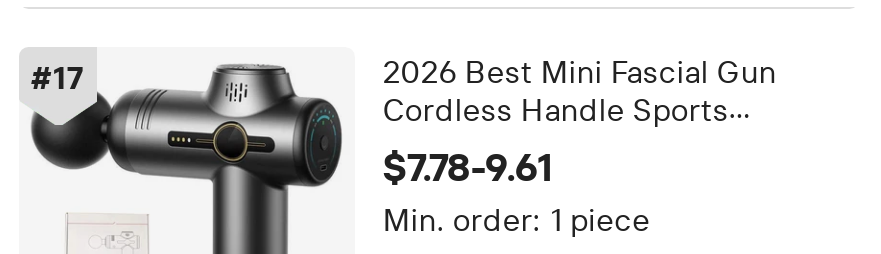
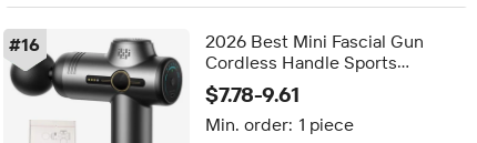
[31,59,85,97] #17 -> [9,35,40,56] #16

